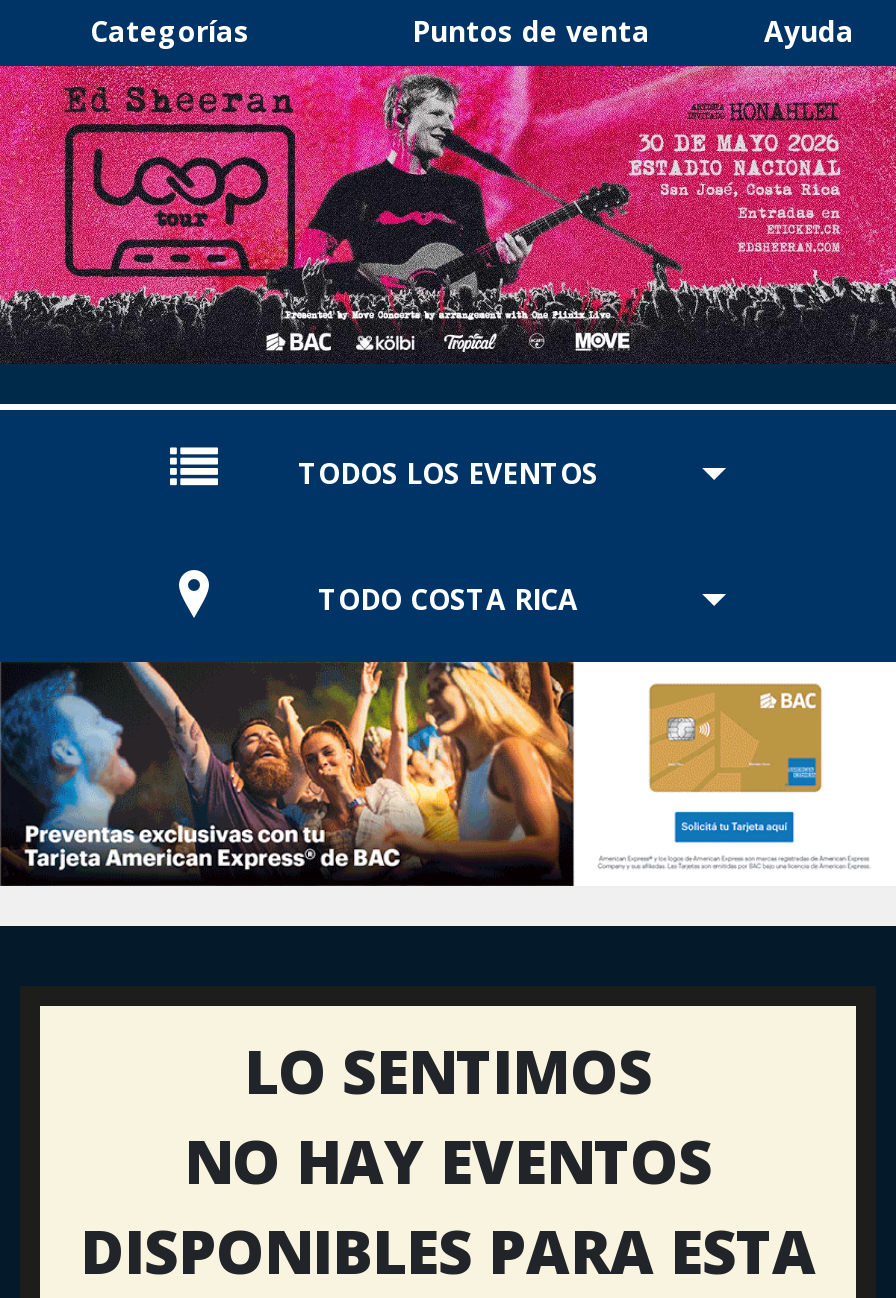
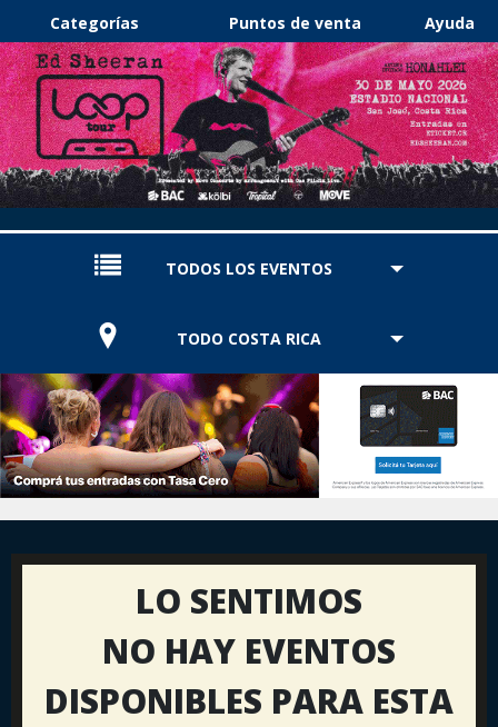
[6,660,576,872] [image] -> [3,372,320,490] [image]
[648,682,822,794] [image] -> [359,385,458,448] [image]

